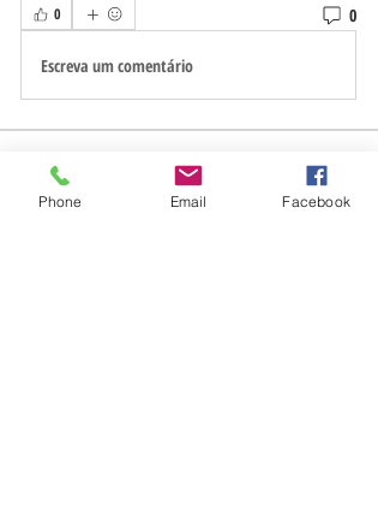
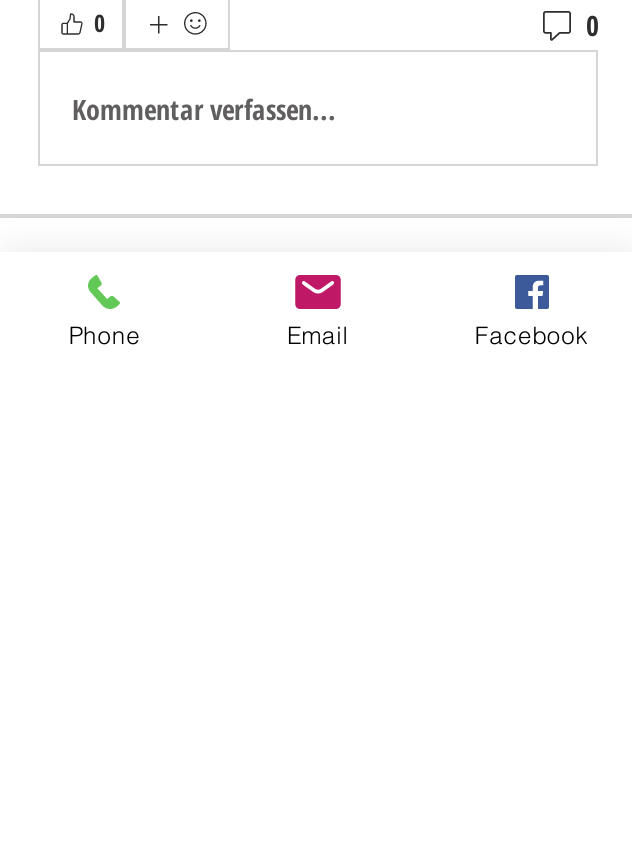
[41,54,193,76] Escreva um comentário -> [72,89,336,127] Kommentar verfassen...

